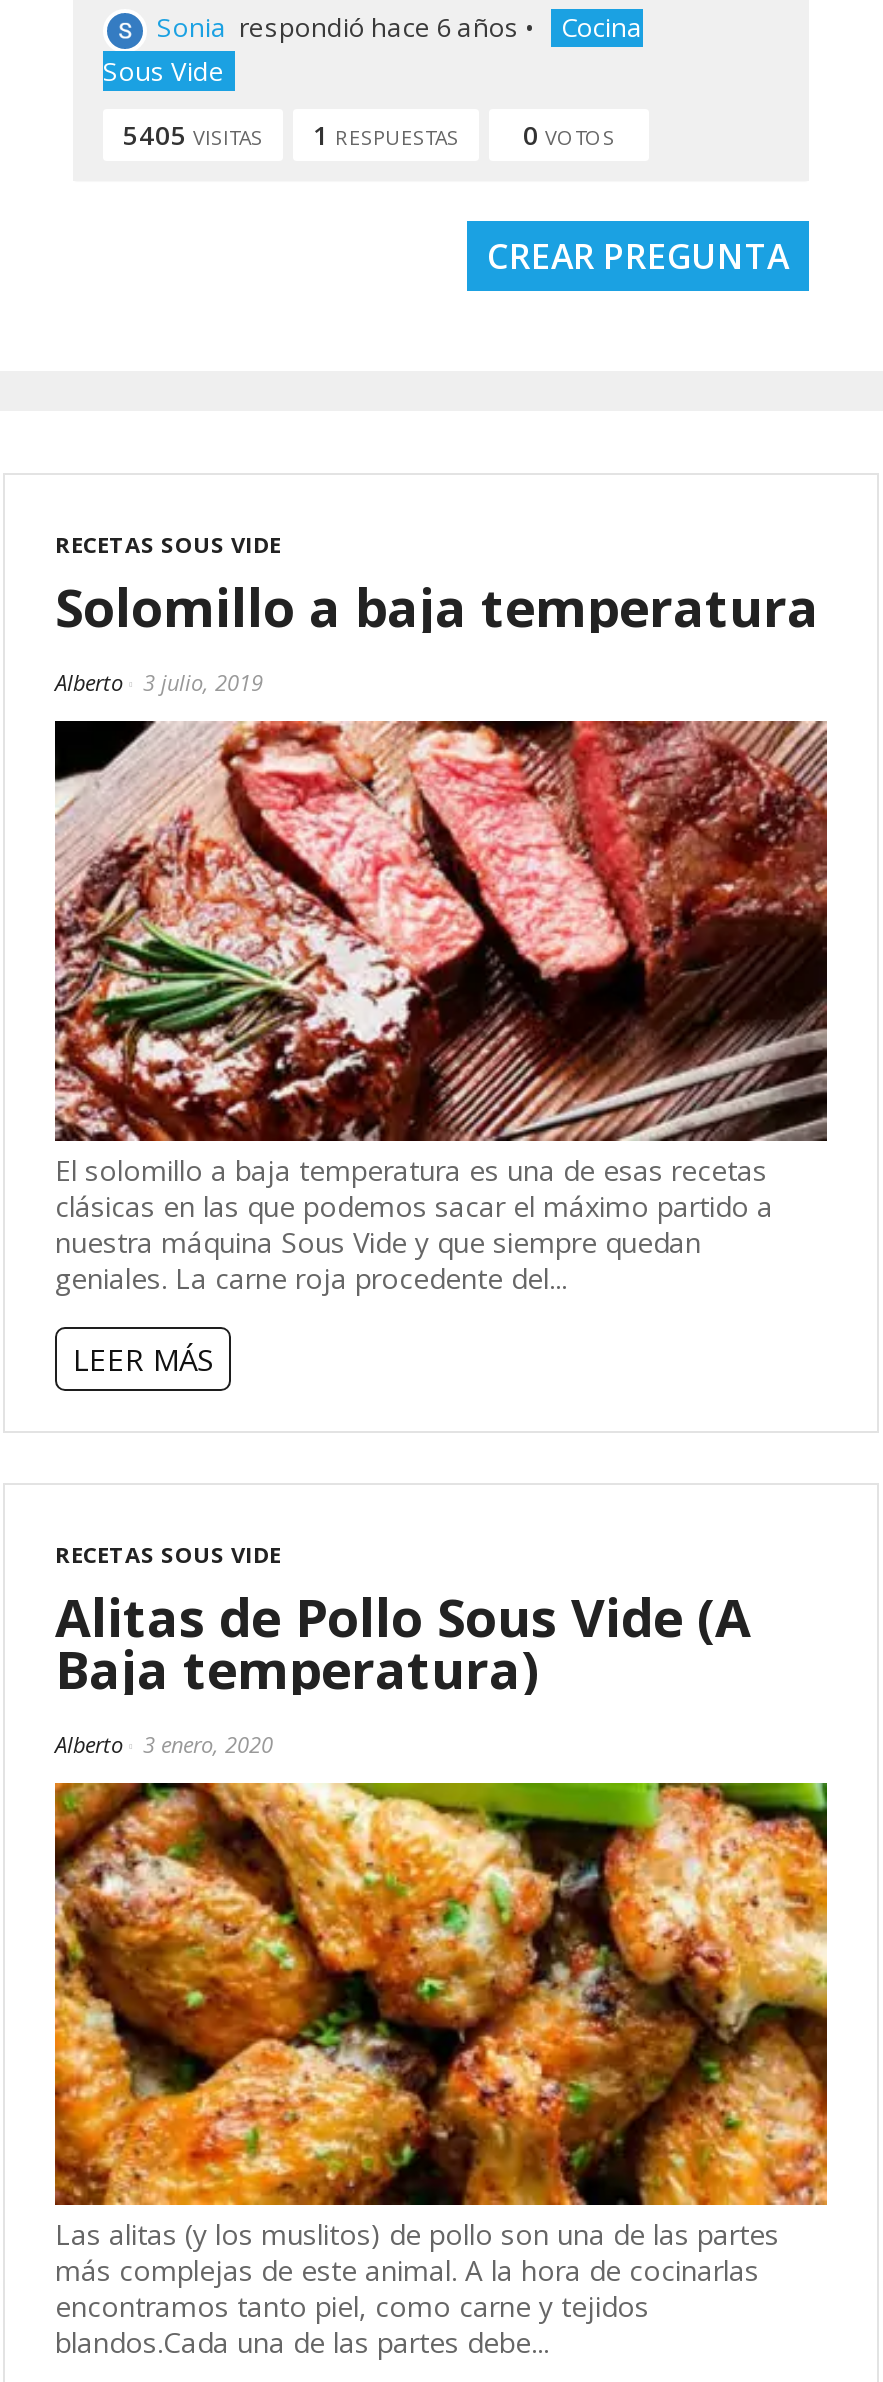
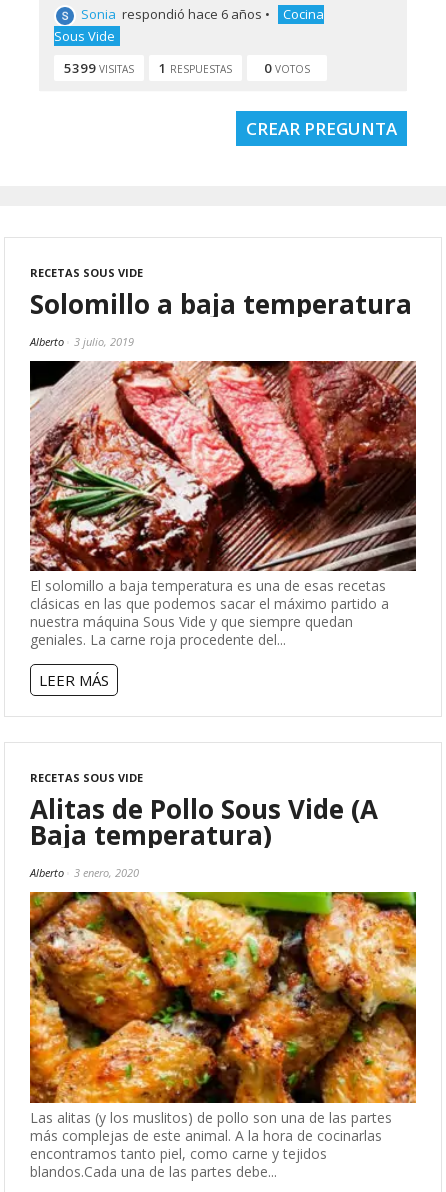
[123,117,615,153] 5405 VISITAS 1 RESPUESTAS 0 VOTOS -> [64,59,310,77] 5399 VISITAS 1 RESPUESTAS 0 VOTOS

